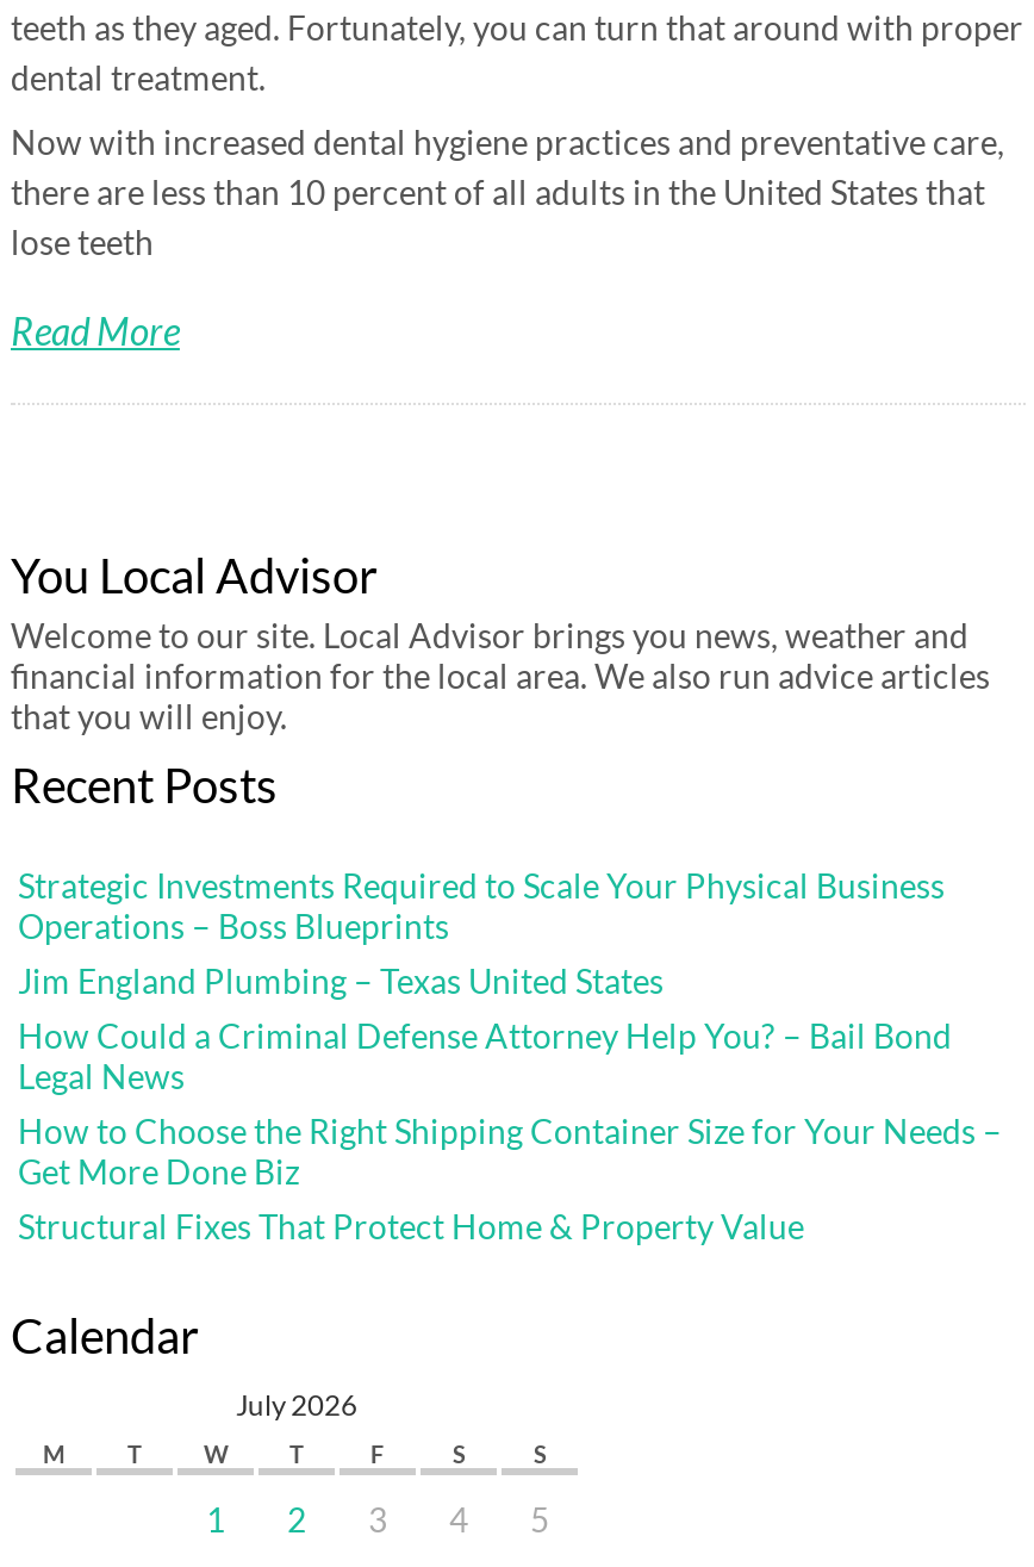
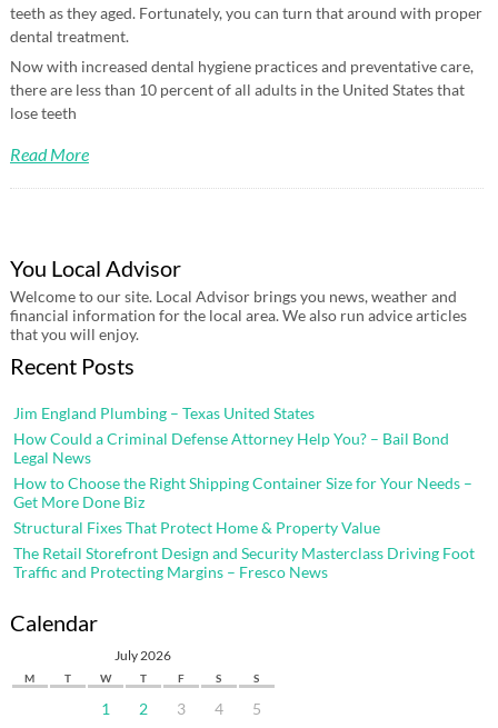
[18,865,945,946] Strategic Investments Required to Scale Your Physical Business | Operations – Boss Blueprints -> none
moved [18,960,1002,1246] -> [13,403,472,537]: Jim England Plumbing – Texas United States | How Could a Criminal Defense Attorney Help You? – Bail Bond | Legal News | How to Choose the Right Shipping Container Size for Your Needs – | Get More Done Biz | Structural Fixes That Protect Home & Property Value
none -> [13,543,475,581] The Retail Storefront Design and Security Masterclass Driving Foot | Traffic and Protecting Margins – Fresco News

